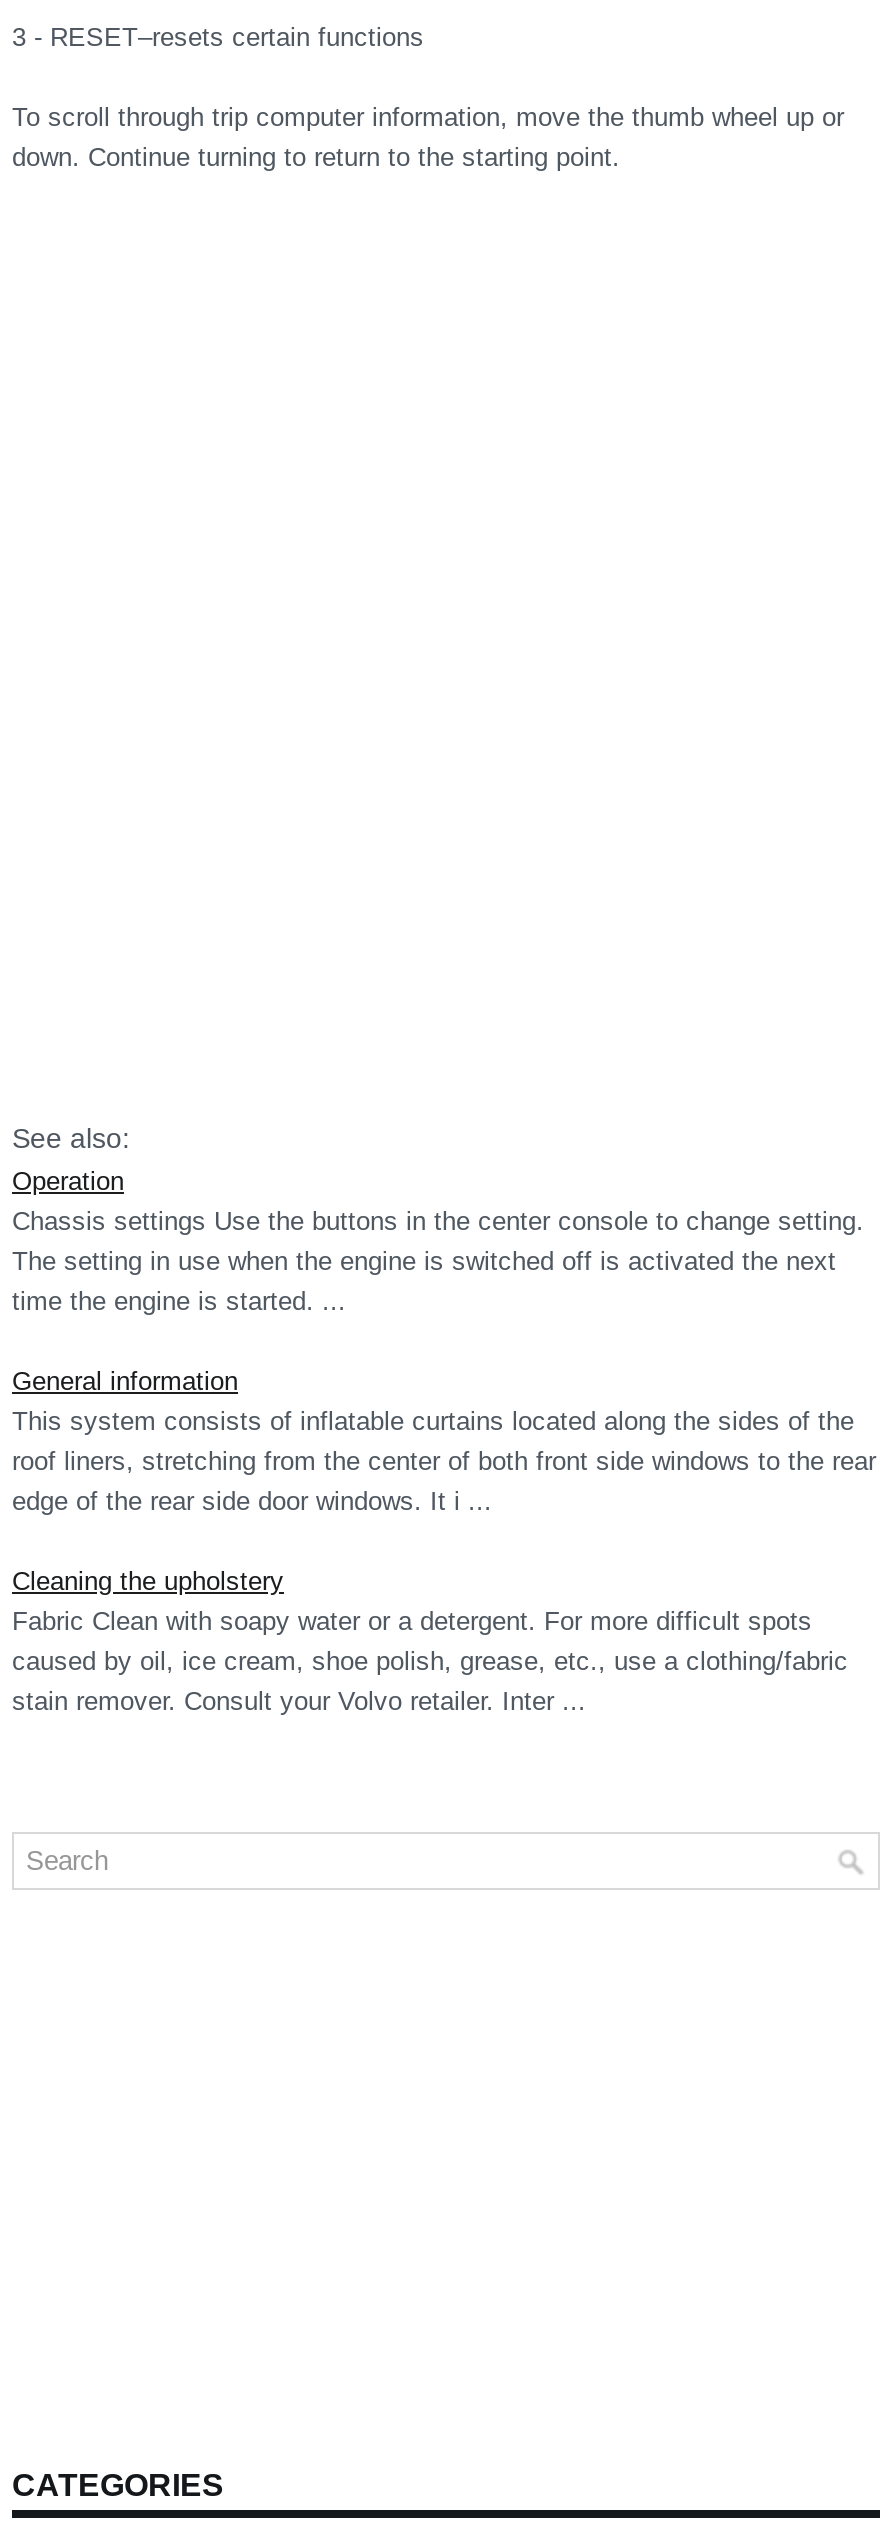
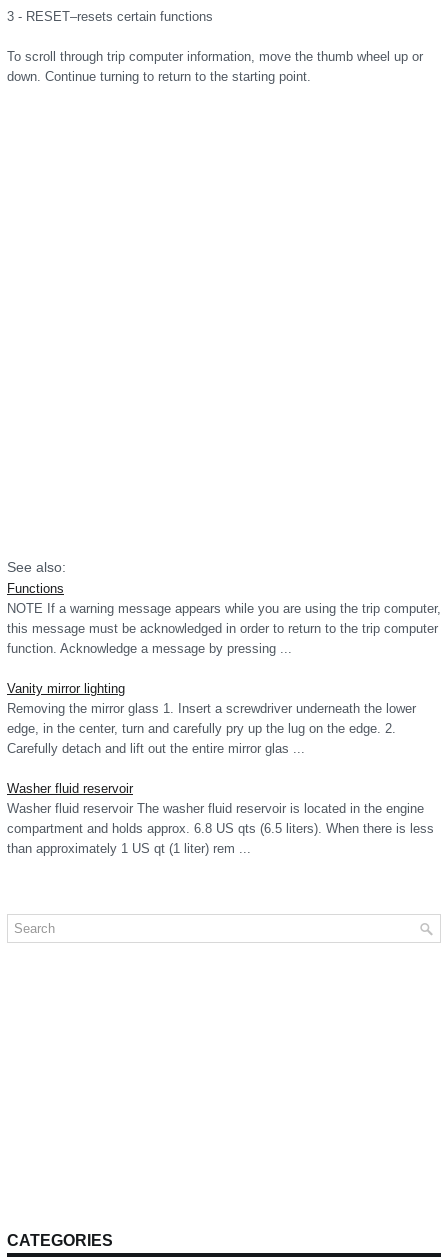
[12,1166,864,1316] Operation | Chassis settings Use the buttons in the center console to change setting. | The setting in use when the engine is switched off is activated the next | time the engine is started. ... -> [7,581,441,656] Functions | NOTE If a warning message appears while you are using the trip computer, | this message must be acknowledged in order to return to the trip computer | function. Acknowledge a message by pressing ...
[12,1366,876,1516] General information | This system consists of inflatable curtains located along the sides of the | roof liners, stretching from the center of both front side windows to the rear | edge of the rear side door windows. It i ... -> [7,681,416,756] Vanity mirror lighting | Removing the mirror glass 1. Insert a screwdriver underneath the lower | edge, in the center, turn and carefully pry up the lug on the edge. 2. | Carefully detach and lift out the entire mirror glas ...
[12,1566,848,1716] Cleaning the upholstery | Fabric Clean with soapy water or a detergent. For more difficult spots | caused by oil, ice cream, shoe polish, grease, etc., use a clothing/fabric | stain remover. Consult your Volvo retailer. Inter ... -> [7,781,434,856] Washer fluid reservoir | Washer fluid reservoir The washer fluid reservoir is located in the engine | compartment and holds approx. 6.8 US qts (6.5 liters). When there is less | than approximately 1 US qt (1 liter) rem ...

